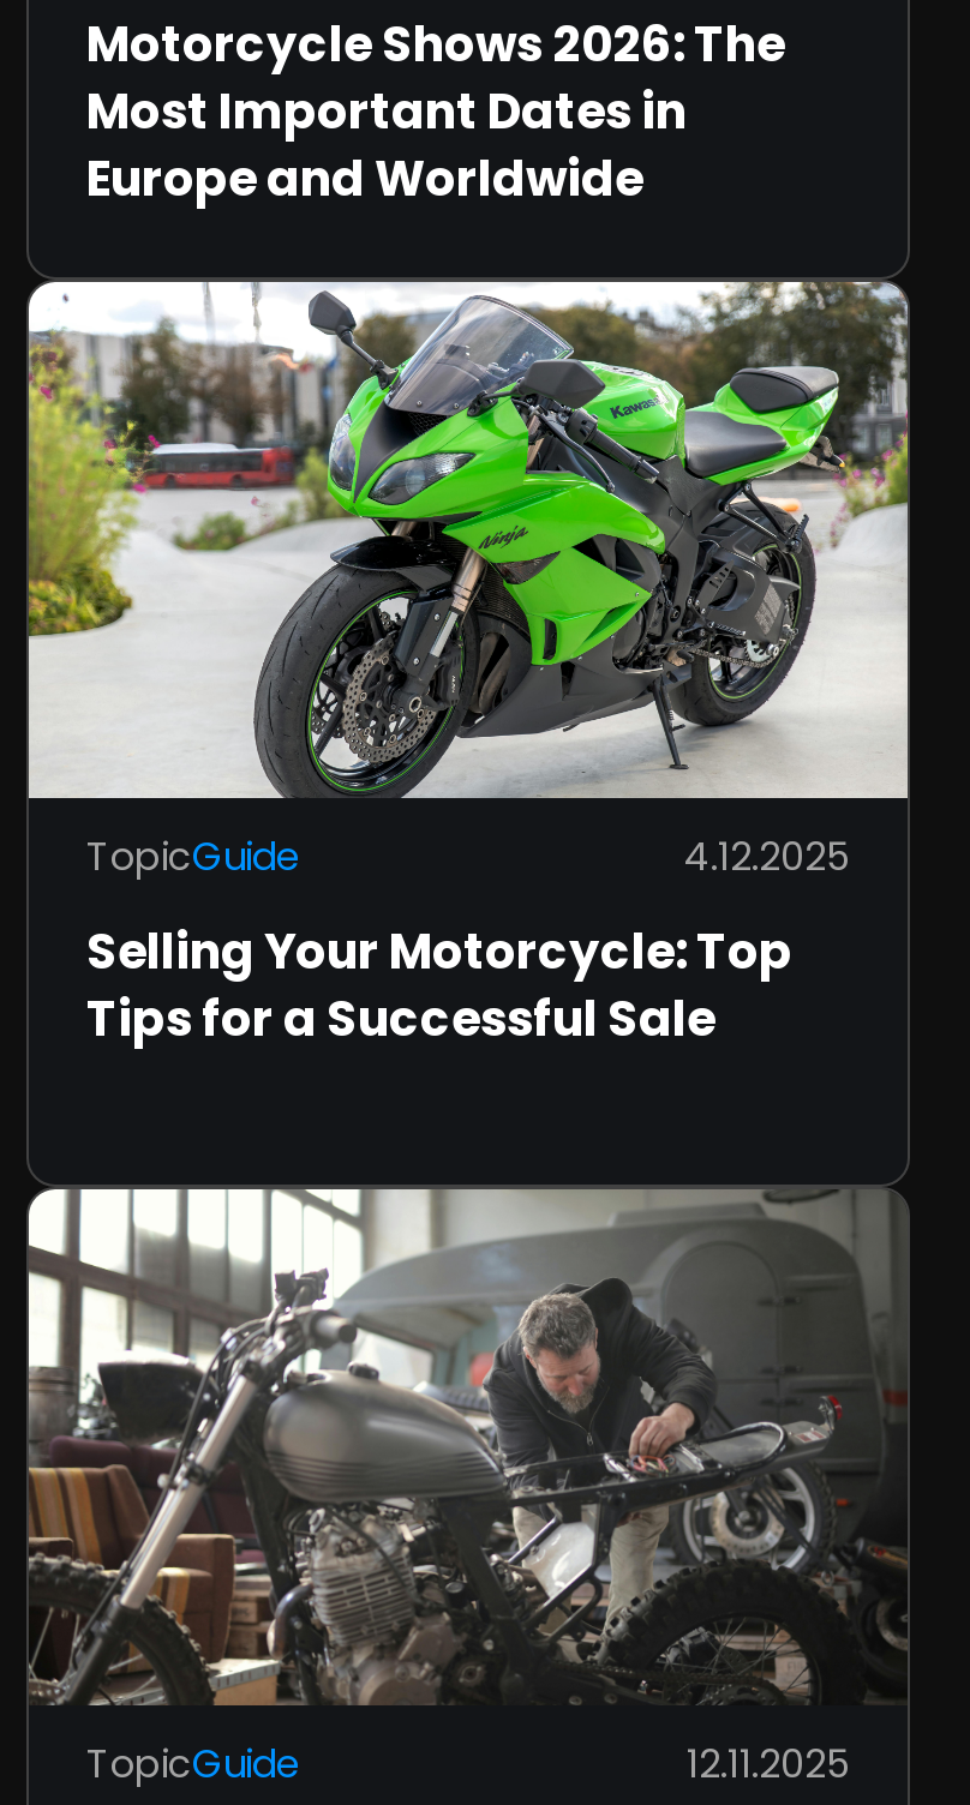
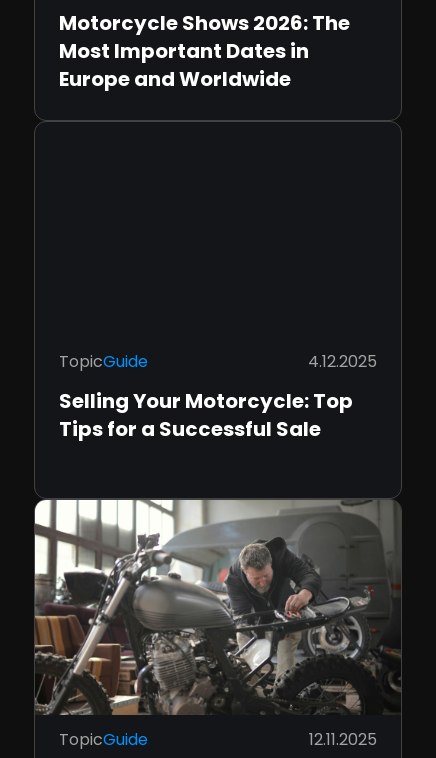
[26,280,910,800] [image] -> none

